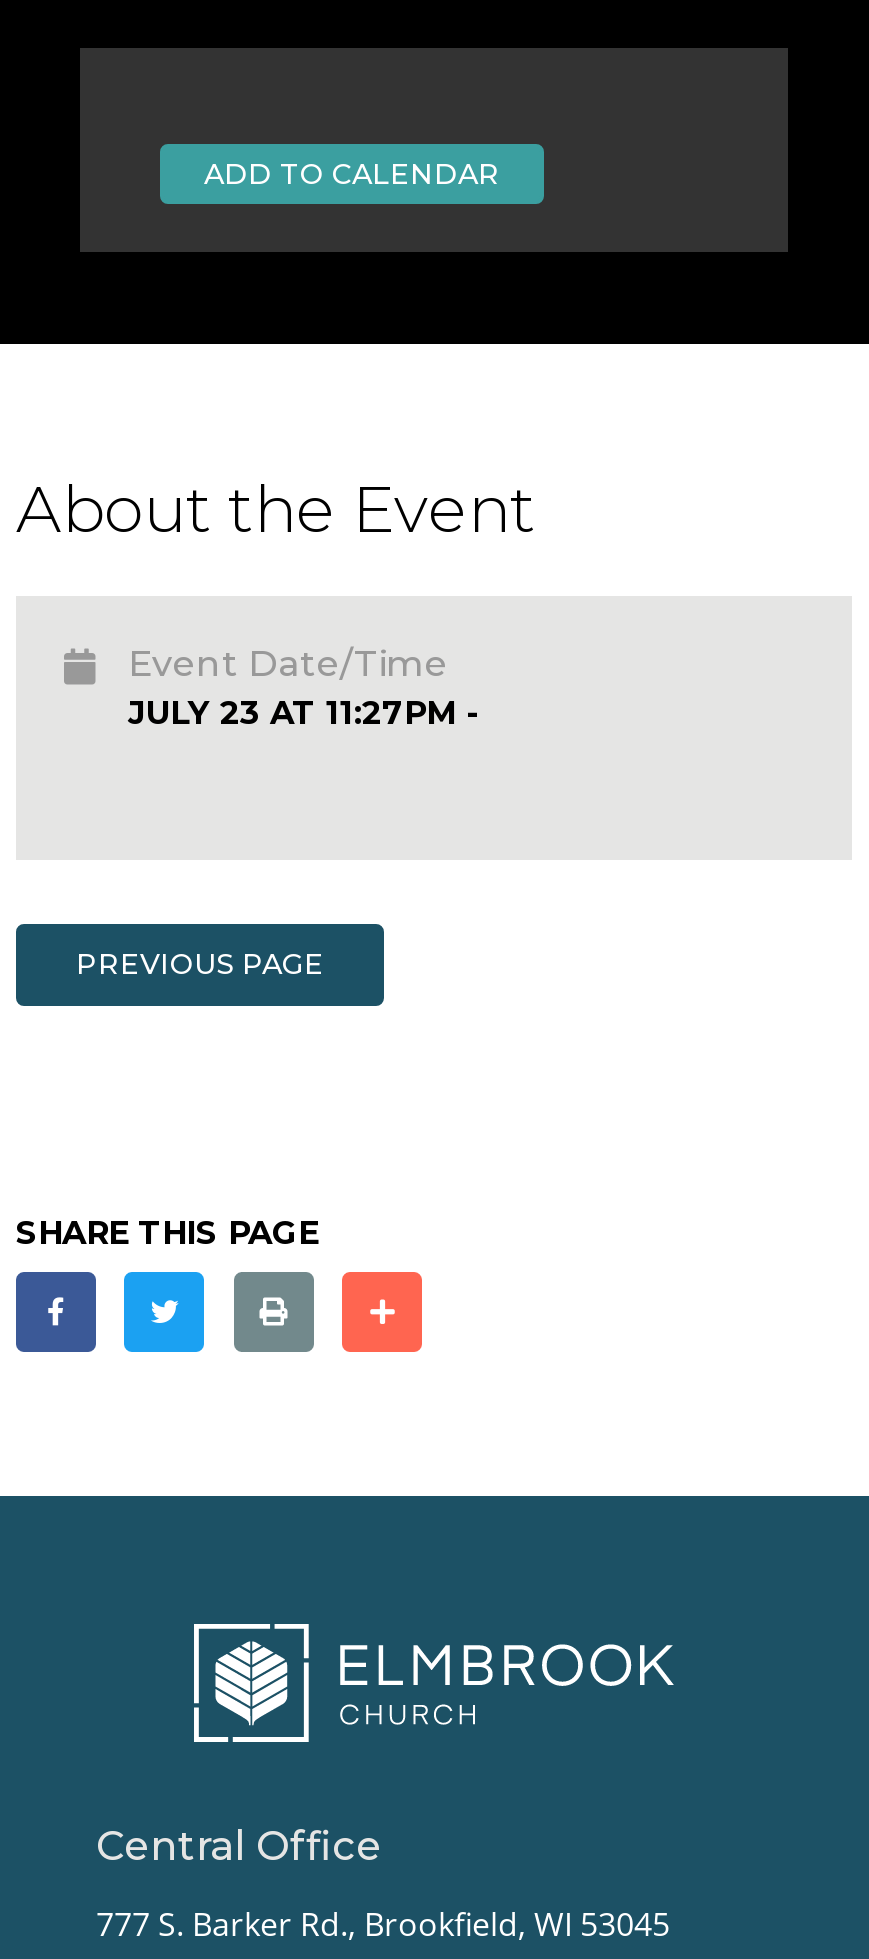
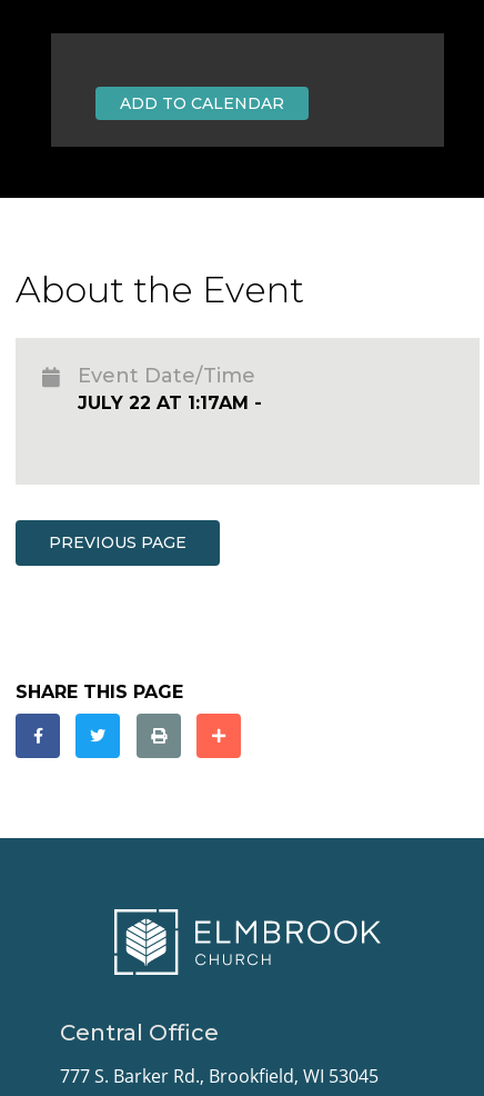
[128,694,480,732] JULY 23 AT 11:27PM - -> [78,392,262,414] JULY 22 AT 1:17AM -

